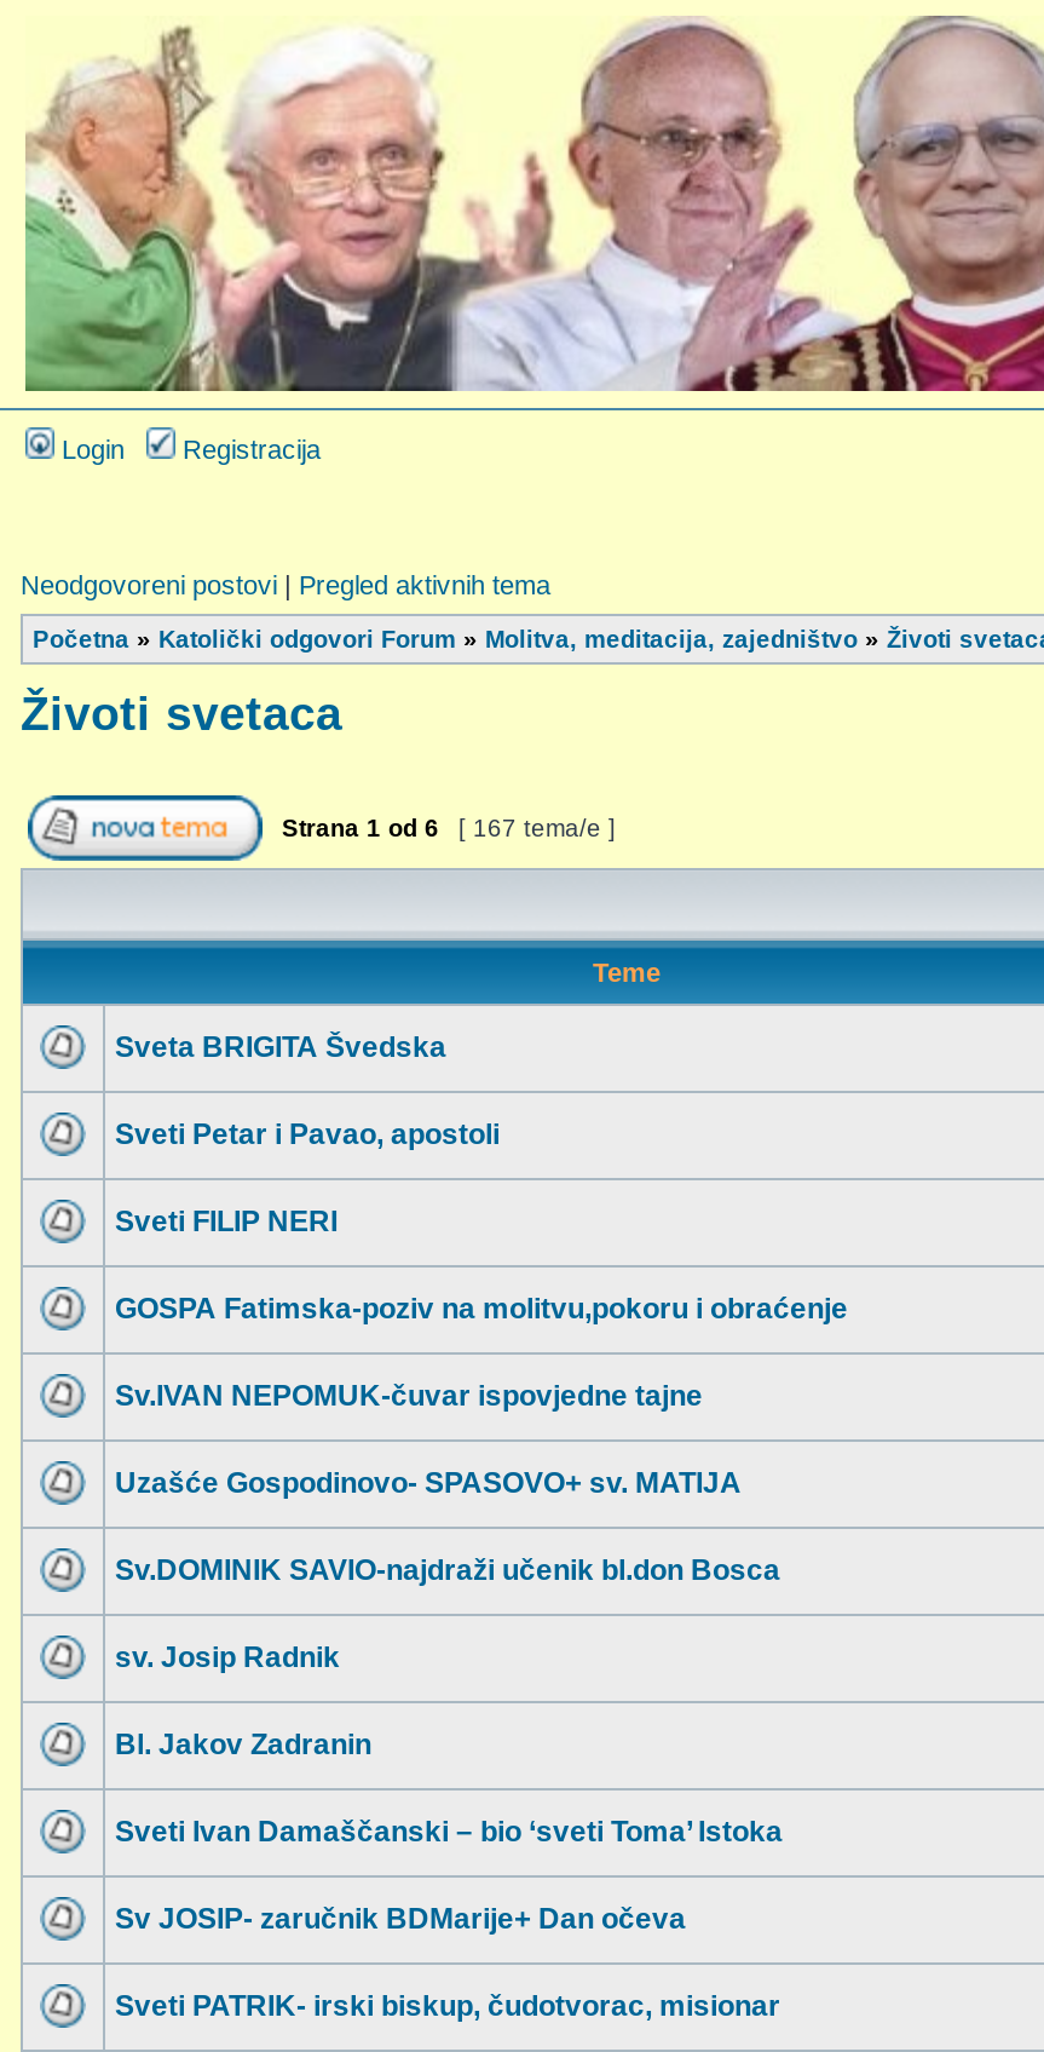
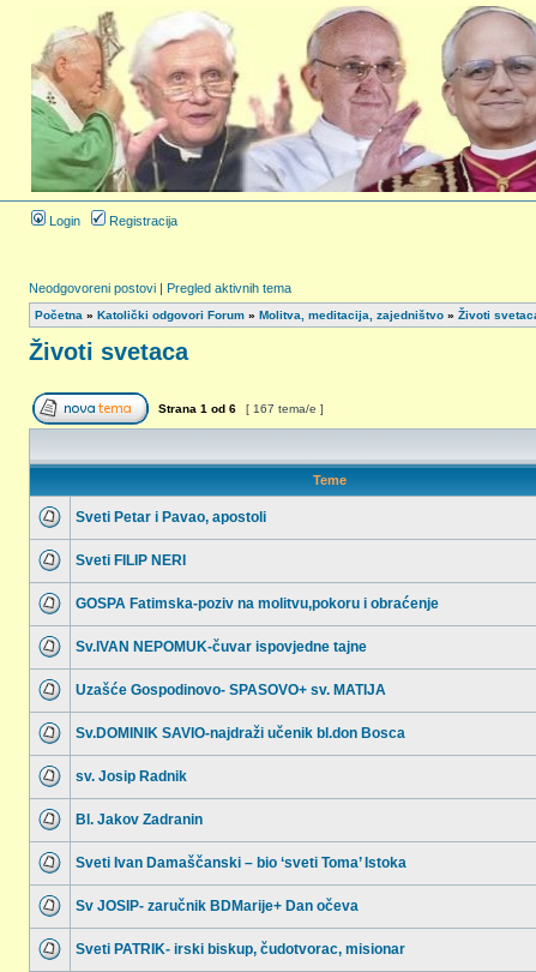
[115,1030,446,1064] Sveta BRIGITA Švedska -> none

